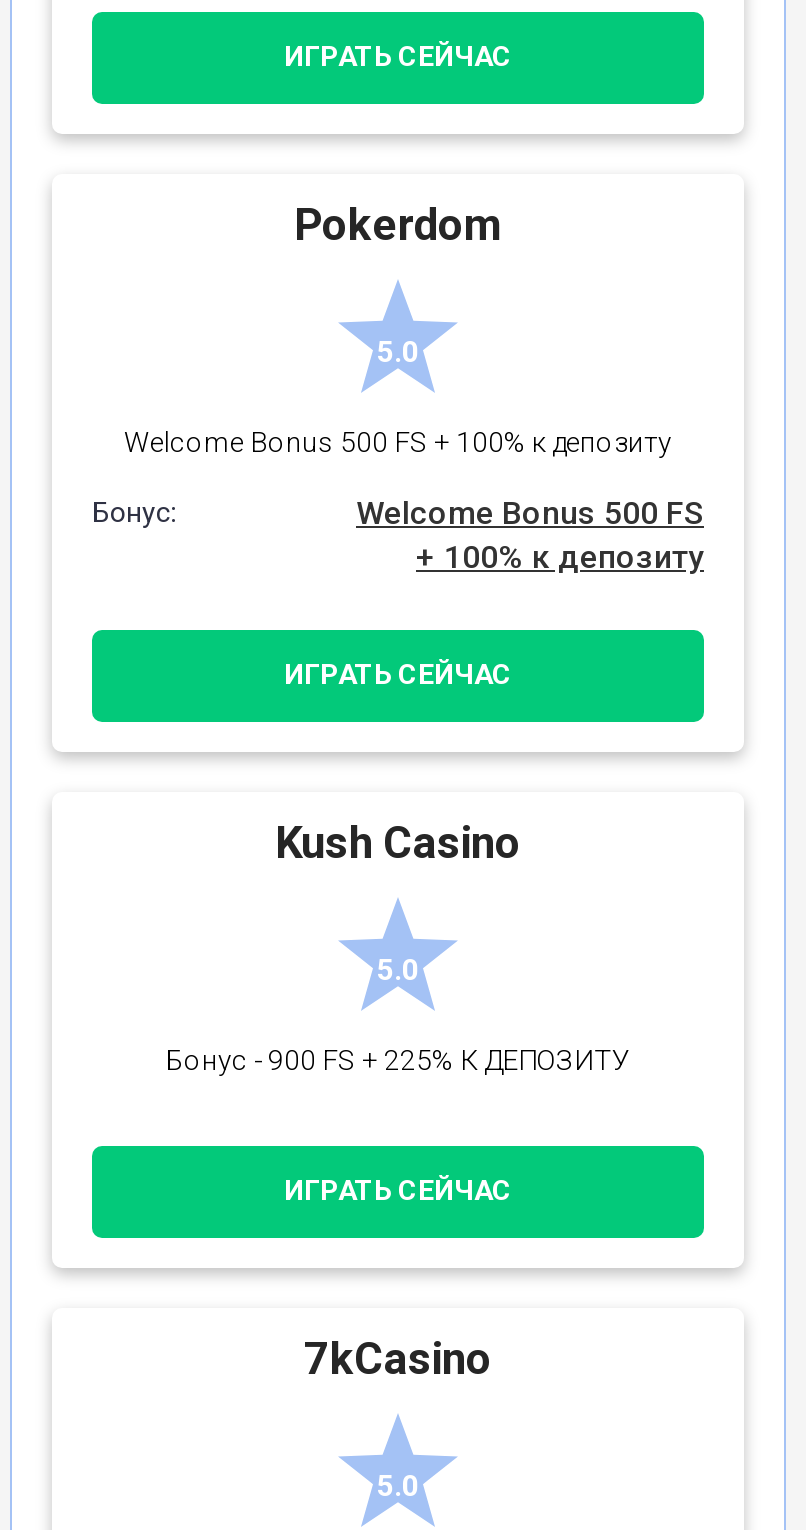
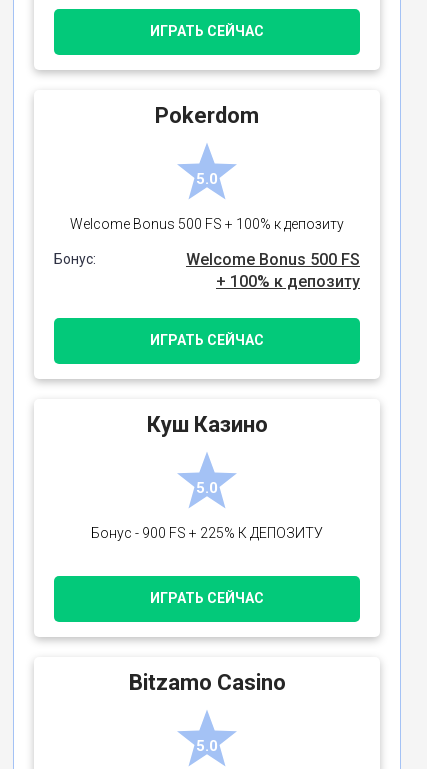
[275,817,521,867] Kush Casino -> [146,412,267,437] Куш Казино
[304,1333,492,1383] 7kCasino -> [128,670,285,695] Bitzamo Casino

